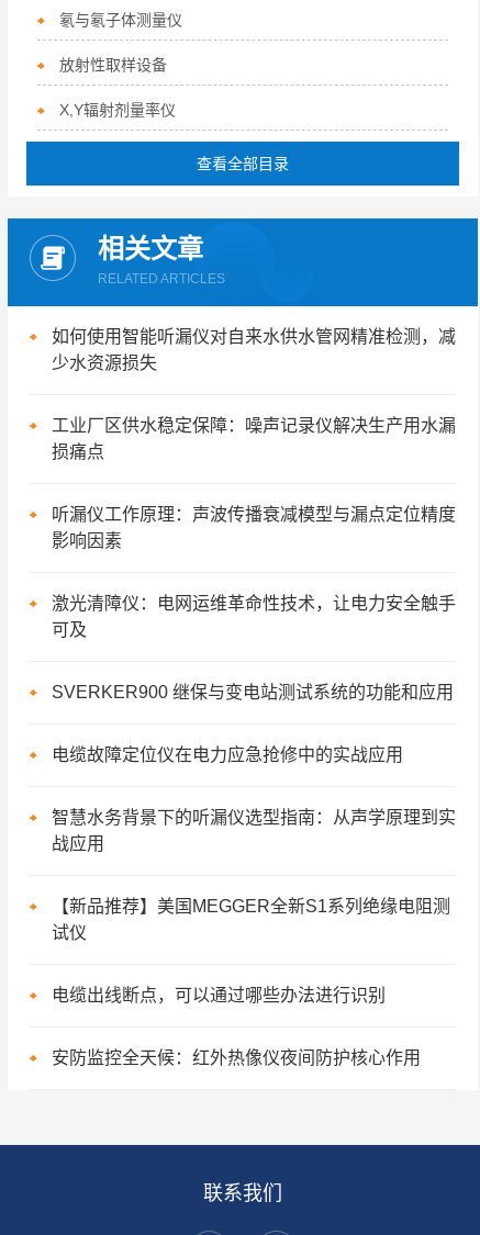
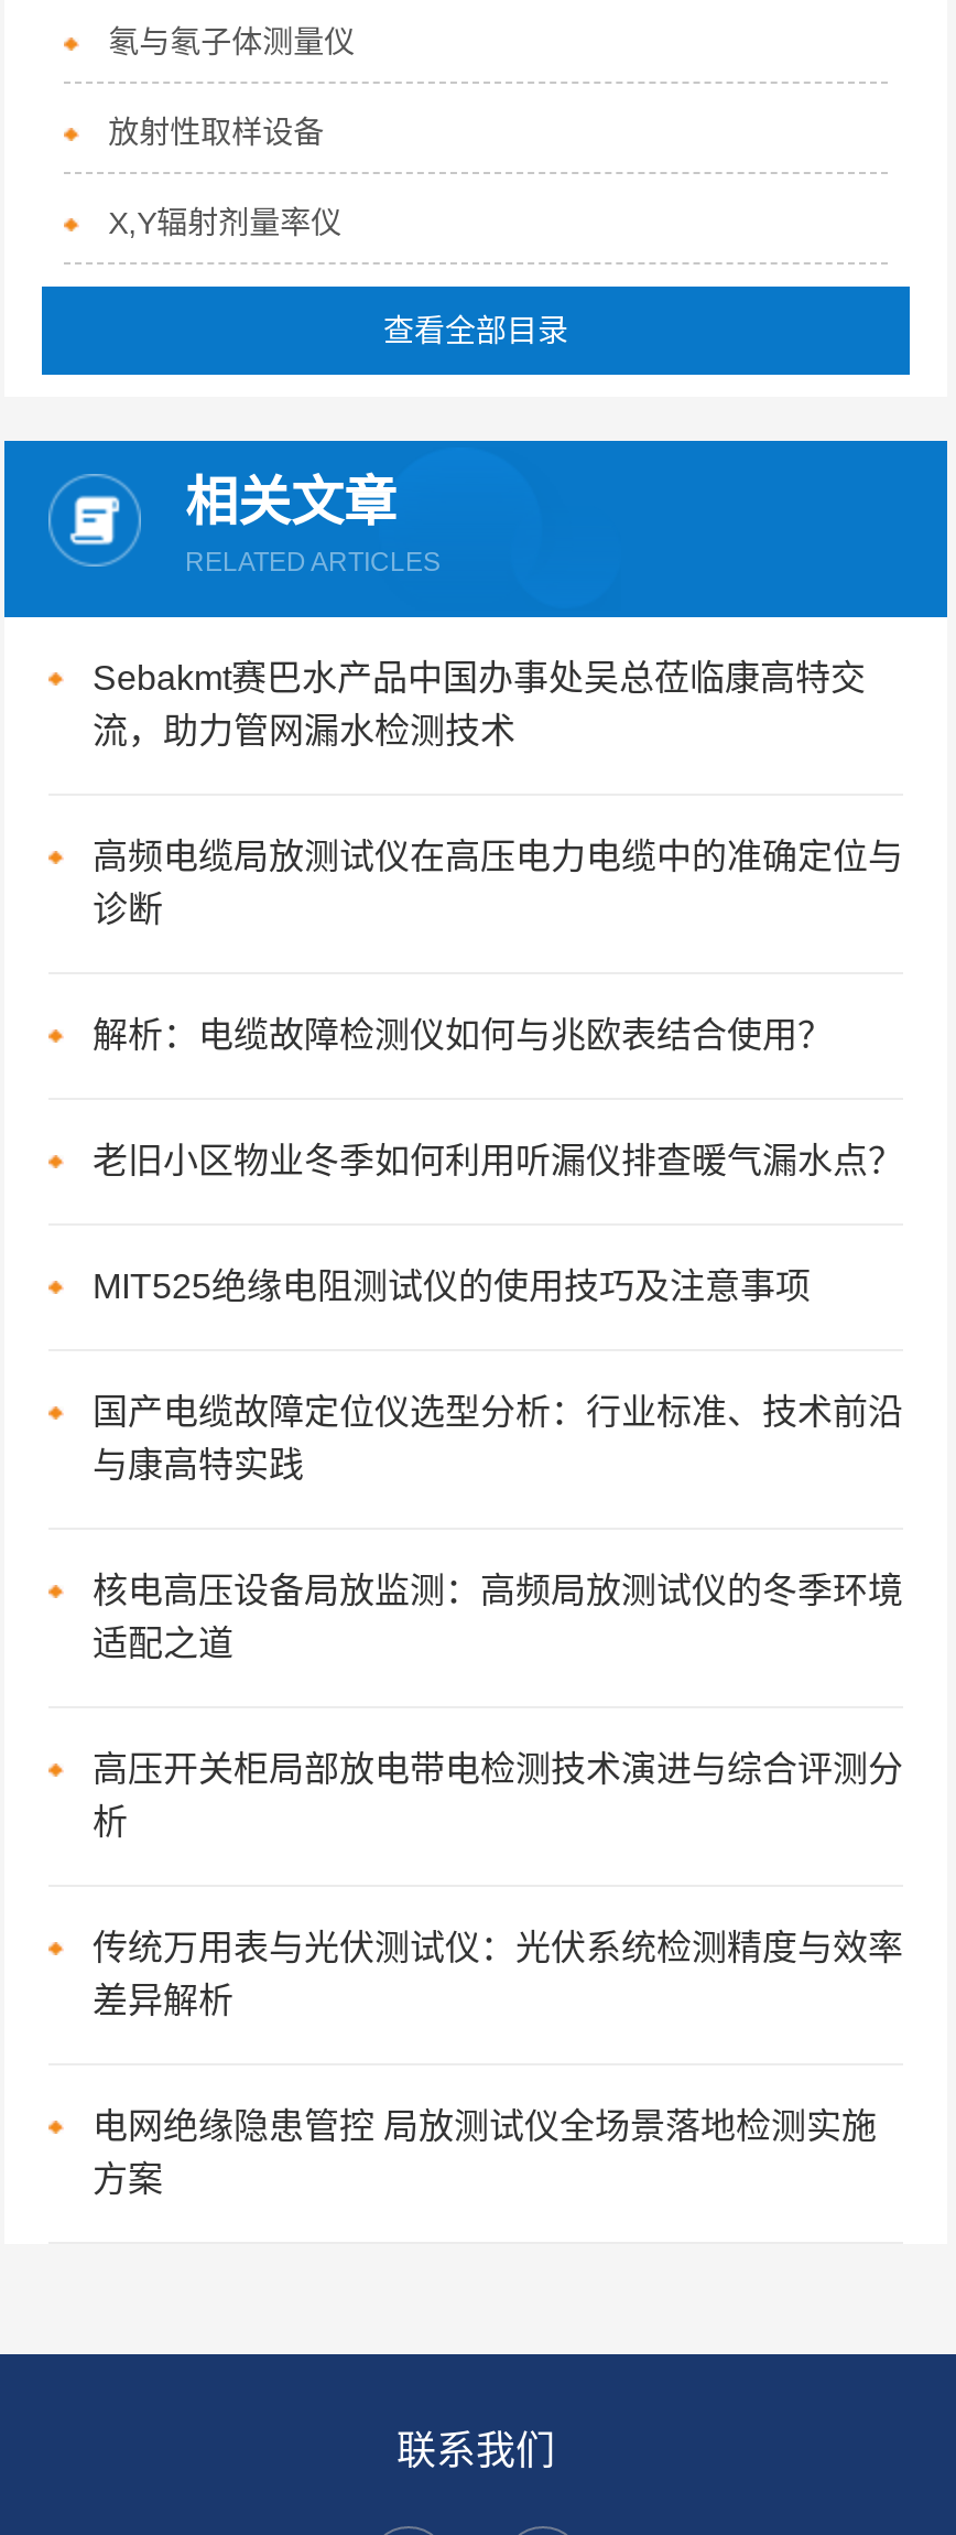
[52,327,456,372] 如何使用智能听漏仪对自来水供水管网精准检测，减 | 少水资源损失 -> [93,659,866,749] Sebakmt赛巴水产品中国办事处吴总莅临康高特交 | 流，助力管网漏水检测技术
[52,416,456,461] 工业厂区供水稳定保障：噪声记录仪解决生产用水漏 | 损痛点 -> [93,838,903,928] 高频电缆局放测试仪在高压电力电缆中的准确定位与 | 诊断
[52,505,456,550] 听漏仪工作原理：声波传播衰减模型与漏点定位精度 | 影响因素 -> [93,1016,833,1054] 解析：电缆故障检测仪如何与兆欧表结合使用？
[52,594,456,639] 激光清障仪：电网运维革命性技术，让电力安全触手 | 可及 -> [93,1142,903,1179] 老旧小区物业冬季如何利用听漏仪排查暖气漏水点？
[52,683,454,701] SVERKER900 继保与变电站测试系统的功能和应用 -> [93,1267,811,1305] MIT525绝缘电阻测试仪的使用技巧及注意事项
[52,745,403,764] 电缆故障定位仪在电力应急抢修中的实战应用 -> [93,1393,903,1484] 国产电缆故障定位仪选型分析：行业标准、技术前沿 | 与康高特实践
[52,808,456,853] 智慧水务背景下的听漏仪选型指南：从声学原理到实 | 战应用 -> [93,1572,903,1662] 核电高压设备局放监测：高频局放测试仪的冬季环境 | 适配之道
[52,897,450,942] 【新品推荐】美国MEGGER全新S1系列绝缘电阻测 | 试仪 -> [93,1750,903,1841] 高压开关柜局部放电带电检测技术演进与综合评测分 | 析
[52,986,386,1004] 电缆出线断点，可以通过哪些办法进行识别 -> [93,1929,903,2019] 传统万用表与光伏测试仪：光伏系统检测精度与效率 | 差异解析
[52,1048,421,1067] 安防监控全天候：红外热像仪夜间防护核心作用 -> [93,2107,877,2198] 电网绝缘隐患管控 局放测试仪全场景落地检测实施 | 方案

